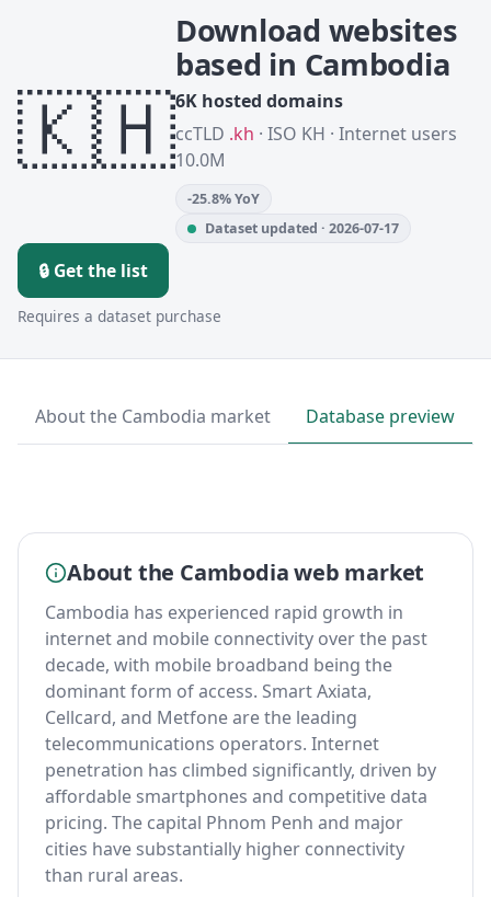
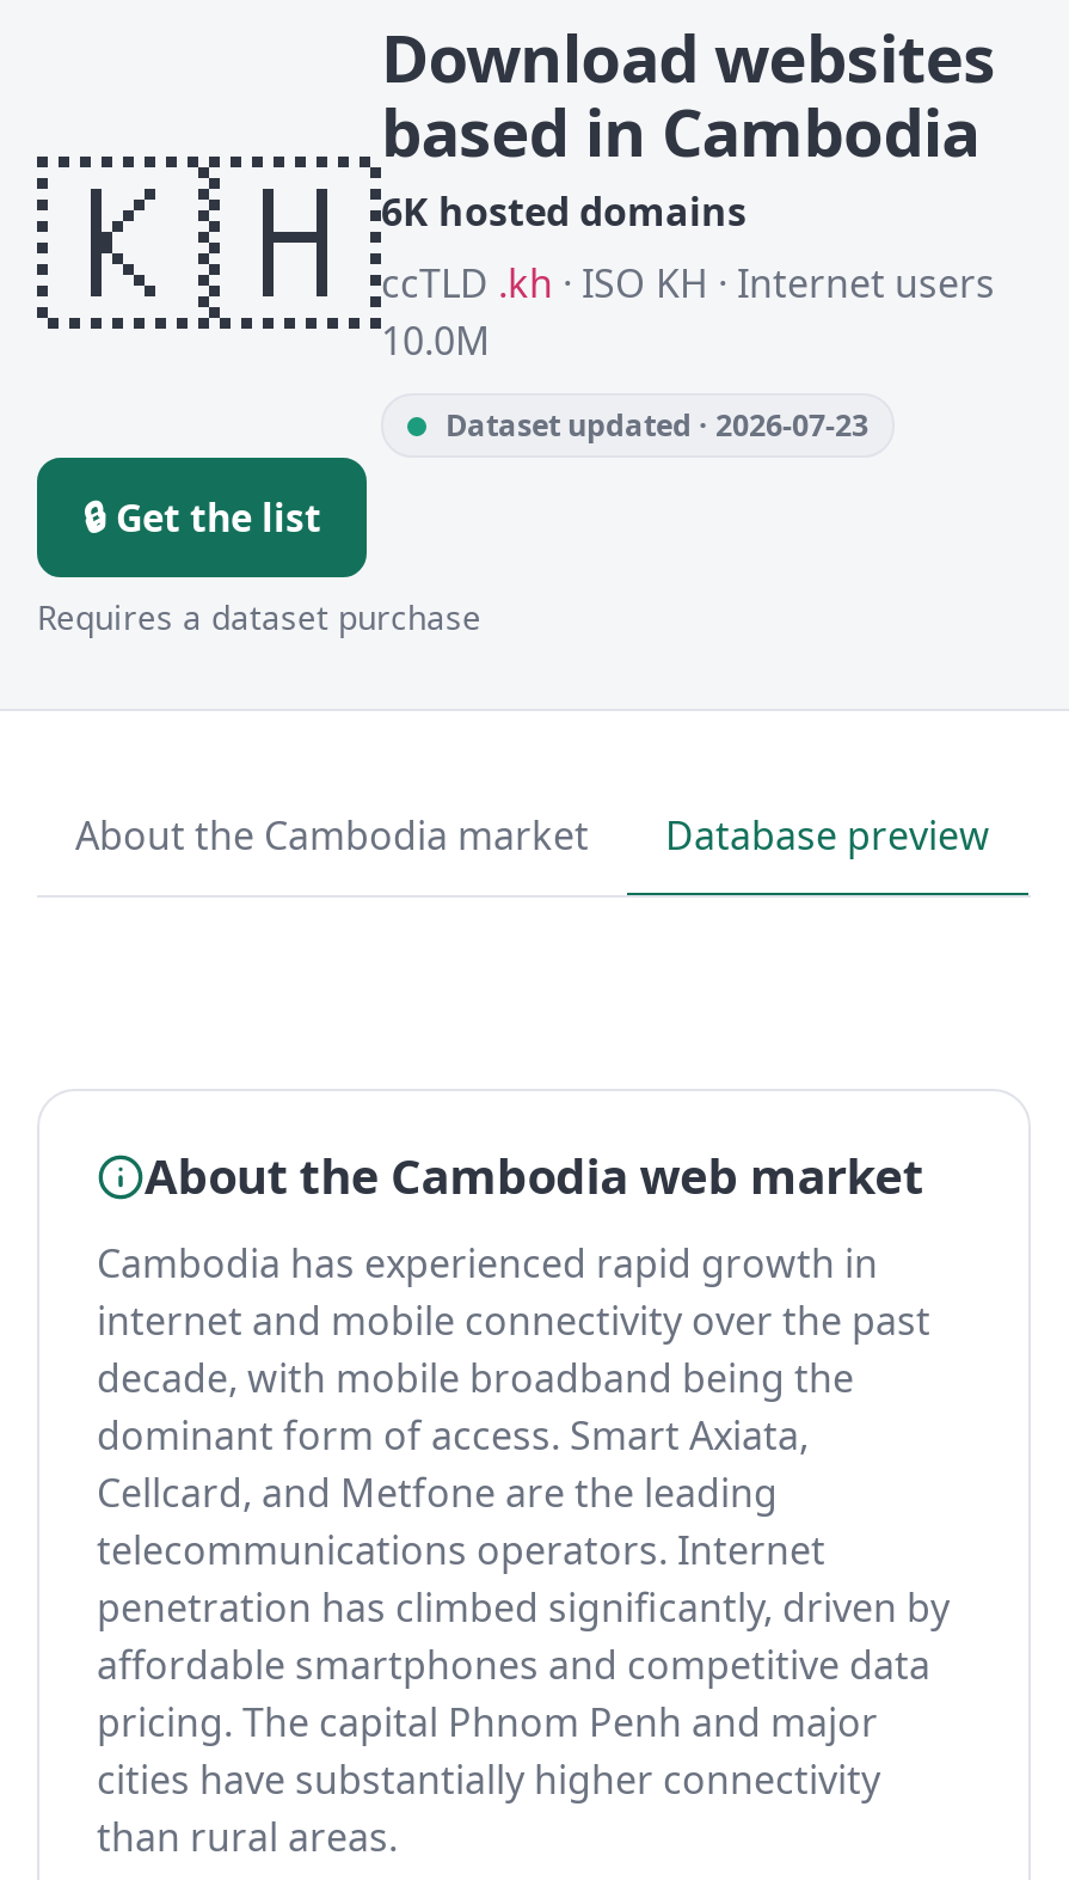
[187,189,399,238] -25.8% YoY | Dataset updated · 2026-07-17 -> [446,405,868,446] Dataset updated · 2026-07-23

